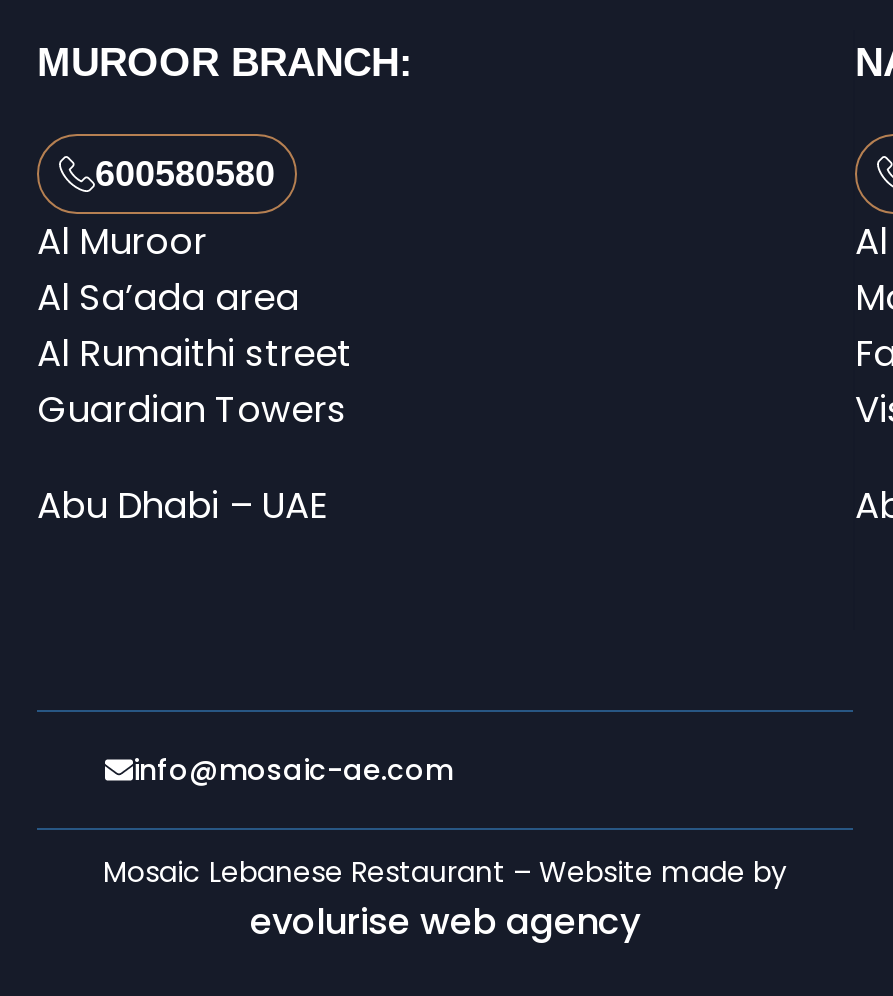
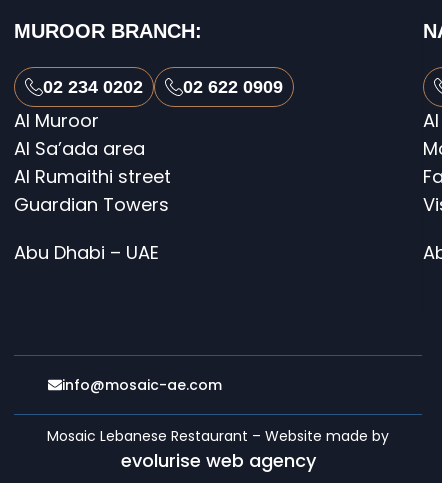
[95,153,275,193] 600580580 -> [43,77,283,97] 02 234 0202 | 02 622 0909

